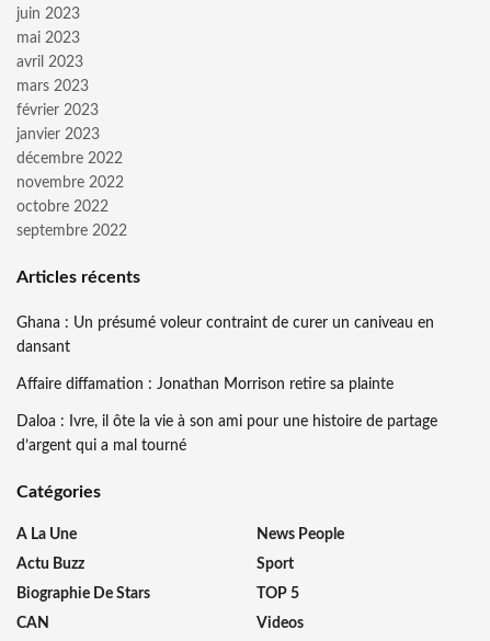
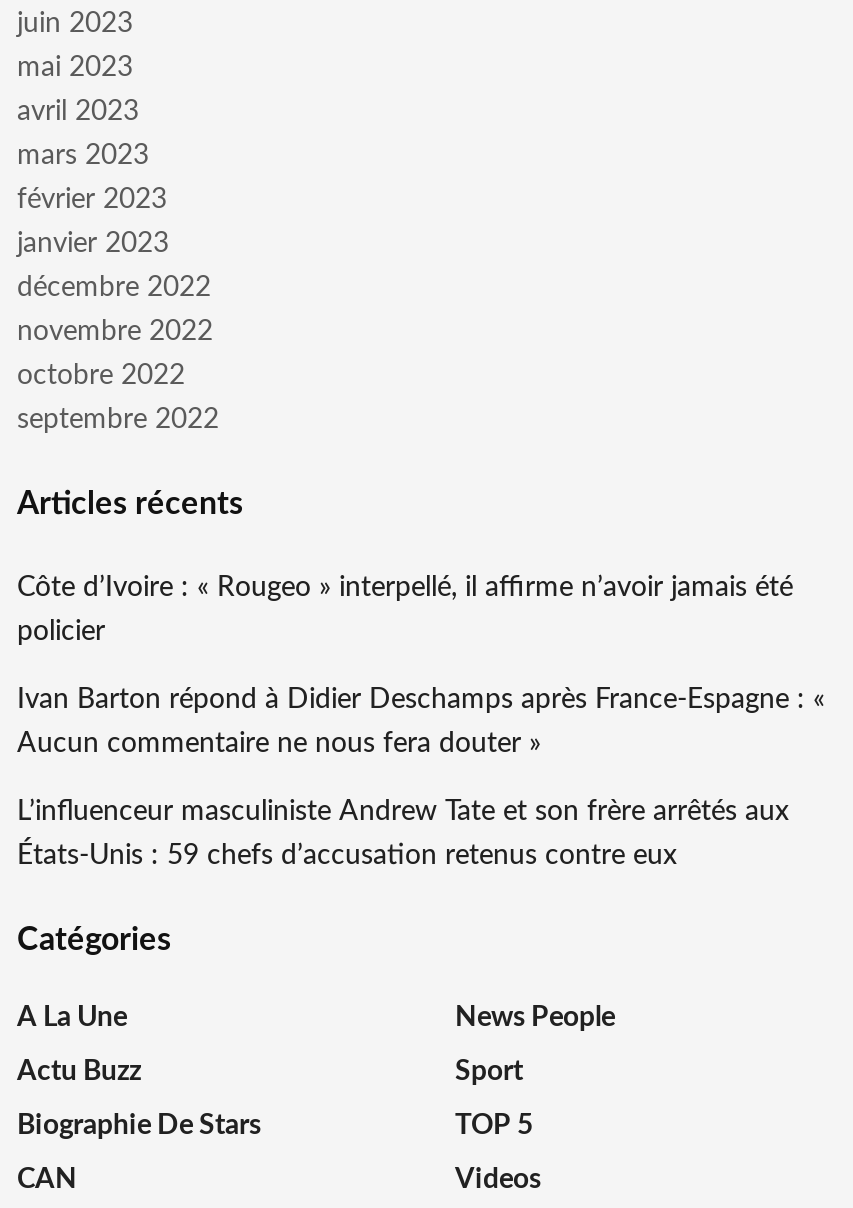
[16,316,437,454] Ghana : Un présumé voleur contraint de curer un caniveau en | dansant | Affaire diffamation : Jonathan Morrison retire sa plainte | Daloa : Ivre, il ôte la vie à son ami pour une histoire de partage | d’argent qui a mal tourné -> [17,574,825,870] Côte d’Ivoire : « Rougeo » interpellé, il affirme n’avoir jamais été | policier | Ivan Barton répond à Didier Deschamps après France-Espagne : « | Aucun commentaire ne nous fera douter » | L’influenceur masculiniste Andrew Tate et son frère arrêtés aux | États-Unis : 59 chefs d’accusation retenus contre eux

